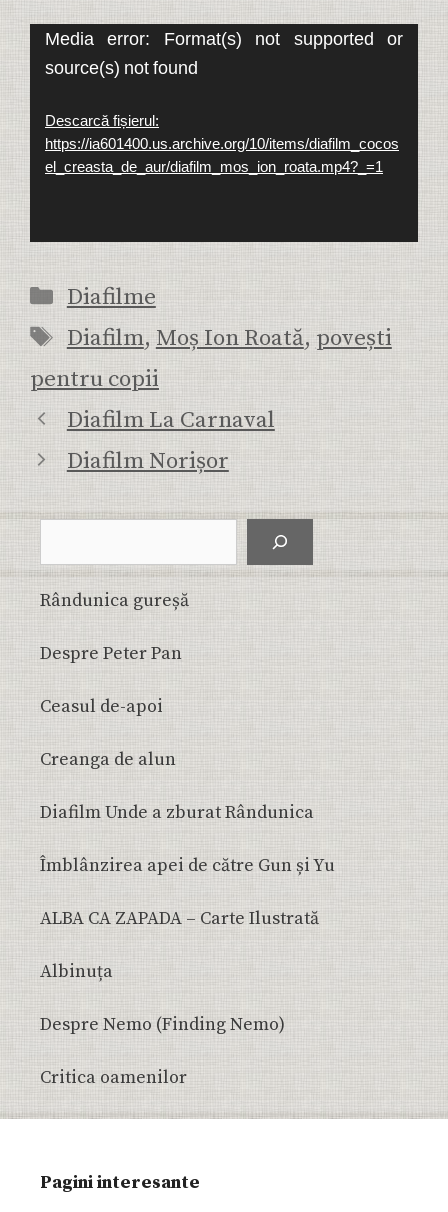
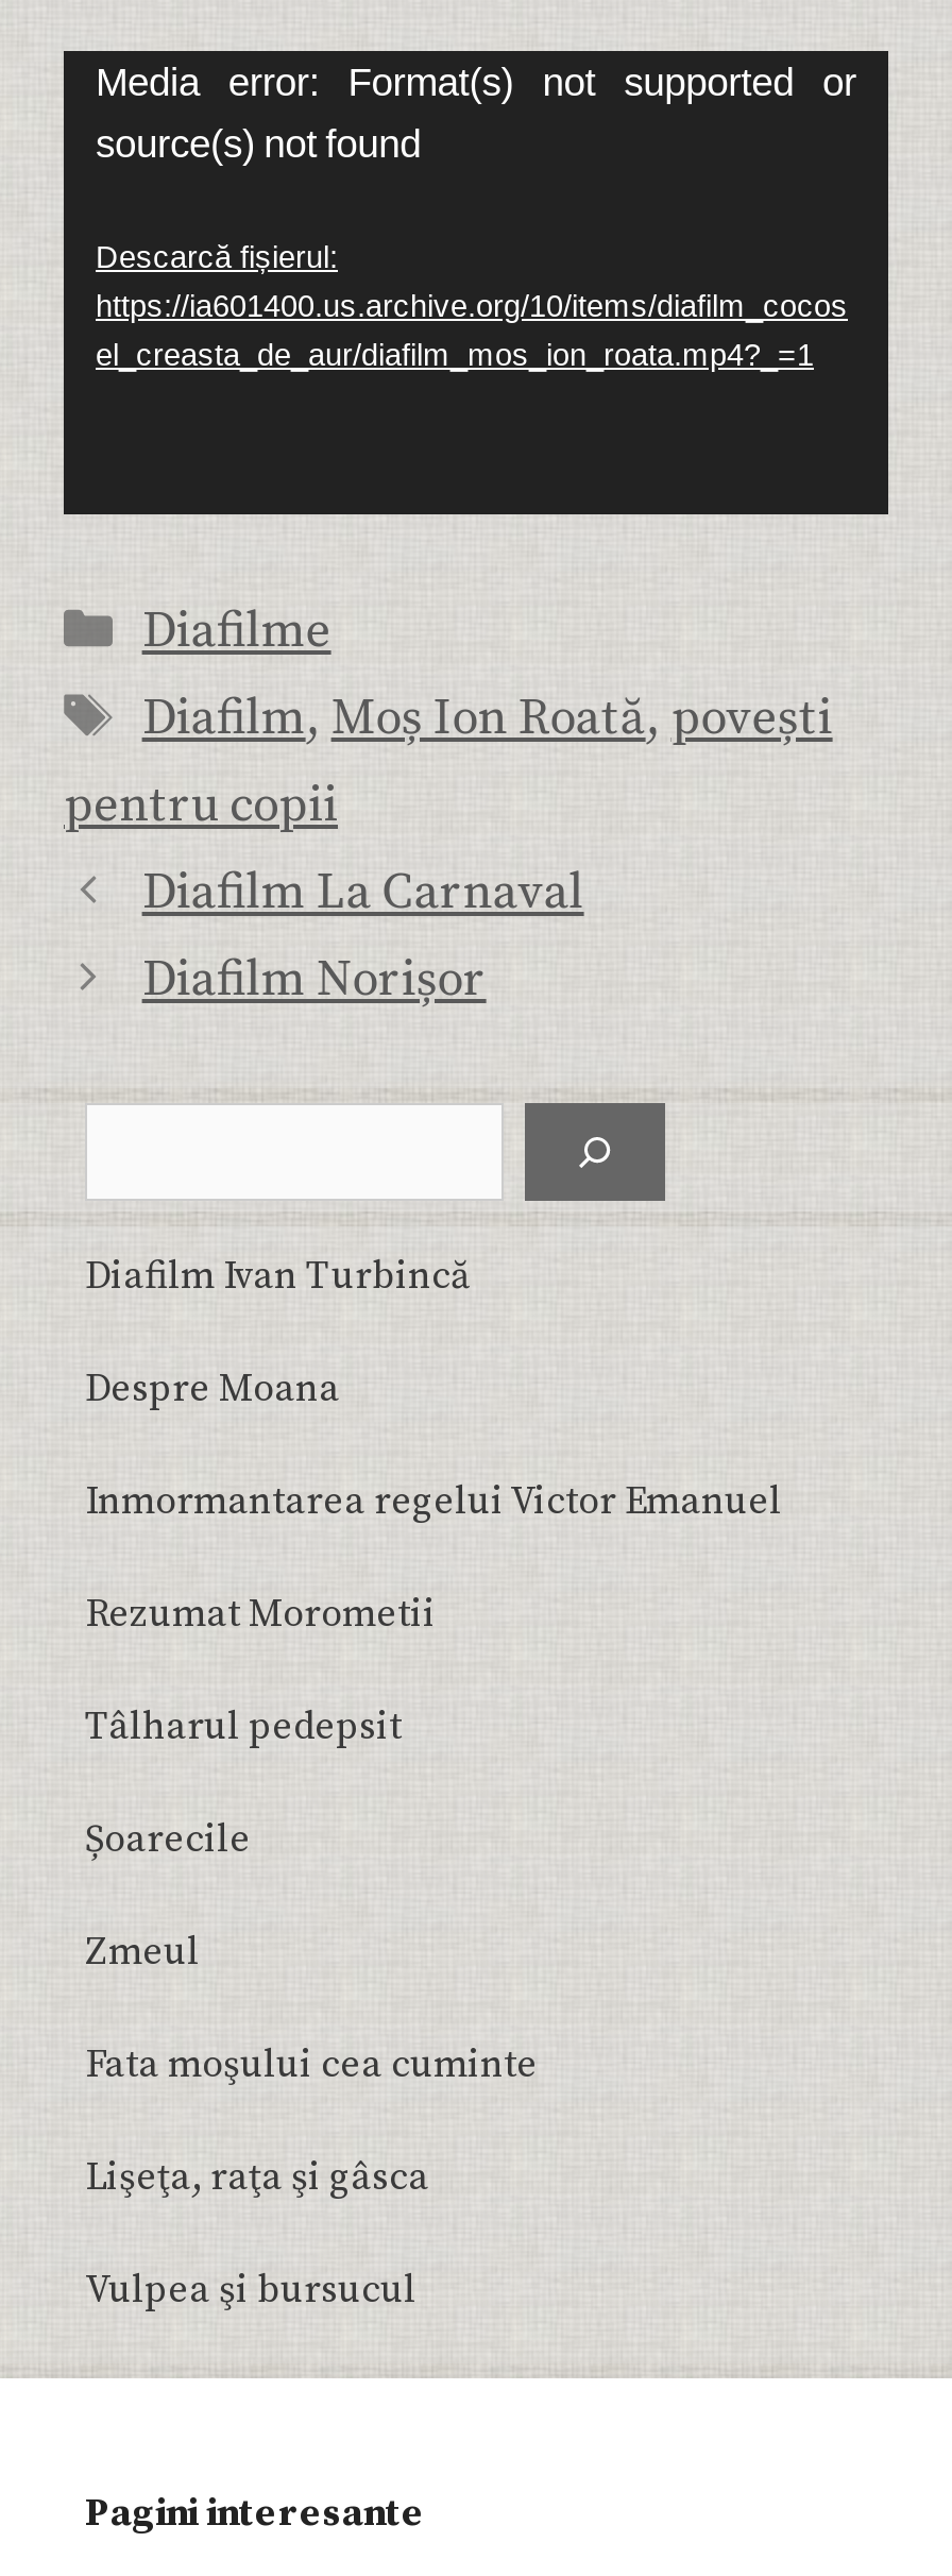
[40,589,189,612] Rândunica gureșă -> [85,1251,470,1300] Diafilm Ivan Turbincă
[40,642,182,665] Despre Peter Pan -> [85,1364,340,1413] Despre Moana
[40,695,163,718] Ceasul de-apoi -> [85,1477,782,1526] Inmormantarea regelui Victor Emanuel
[40,748,176,771] Creanga de alun -> [85,1589,436,1638] Rezumat Morometii
[40,801,314,824] Diafilm Unde a zburat Rândunica -> [85,1702,402,1751] Tâlharul pedepsit
[40,854,335,877] Îmblânzirea apei de către Gun și Yu -> [85,1815,251,1864] Șoarecile
[40,907,319,930] ALBA CA ZAPADA – Carte Ilustrată -> [85,1927,200,1976] Zmeul
[40,960,113,983] Albinuța -> [85,2040,538,2089] Fata moşului cea cuminte
[40,1013,285,1036] Despre Nemo (Finding Nemo) -> [85,2153,429,2202] Lişeţa, raţa şi gâsca
[40,1066,187,1089] Critica oamenilor -> [85,2265,416,2314] Vulpea şi bursucul

